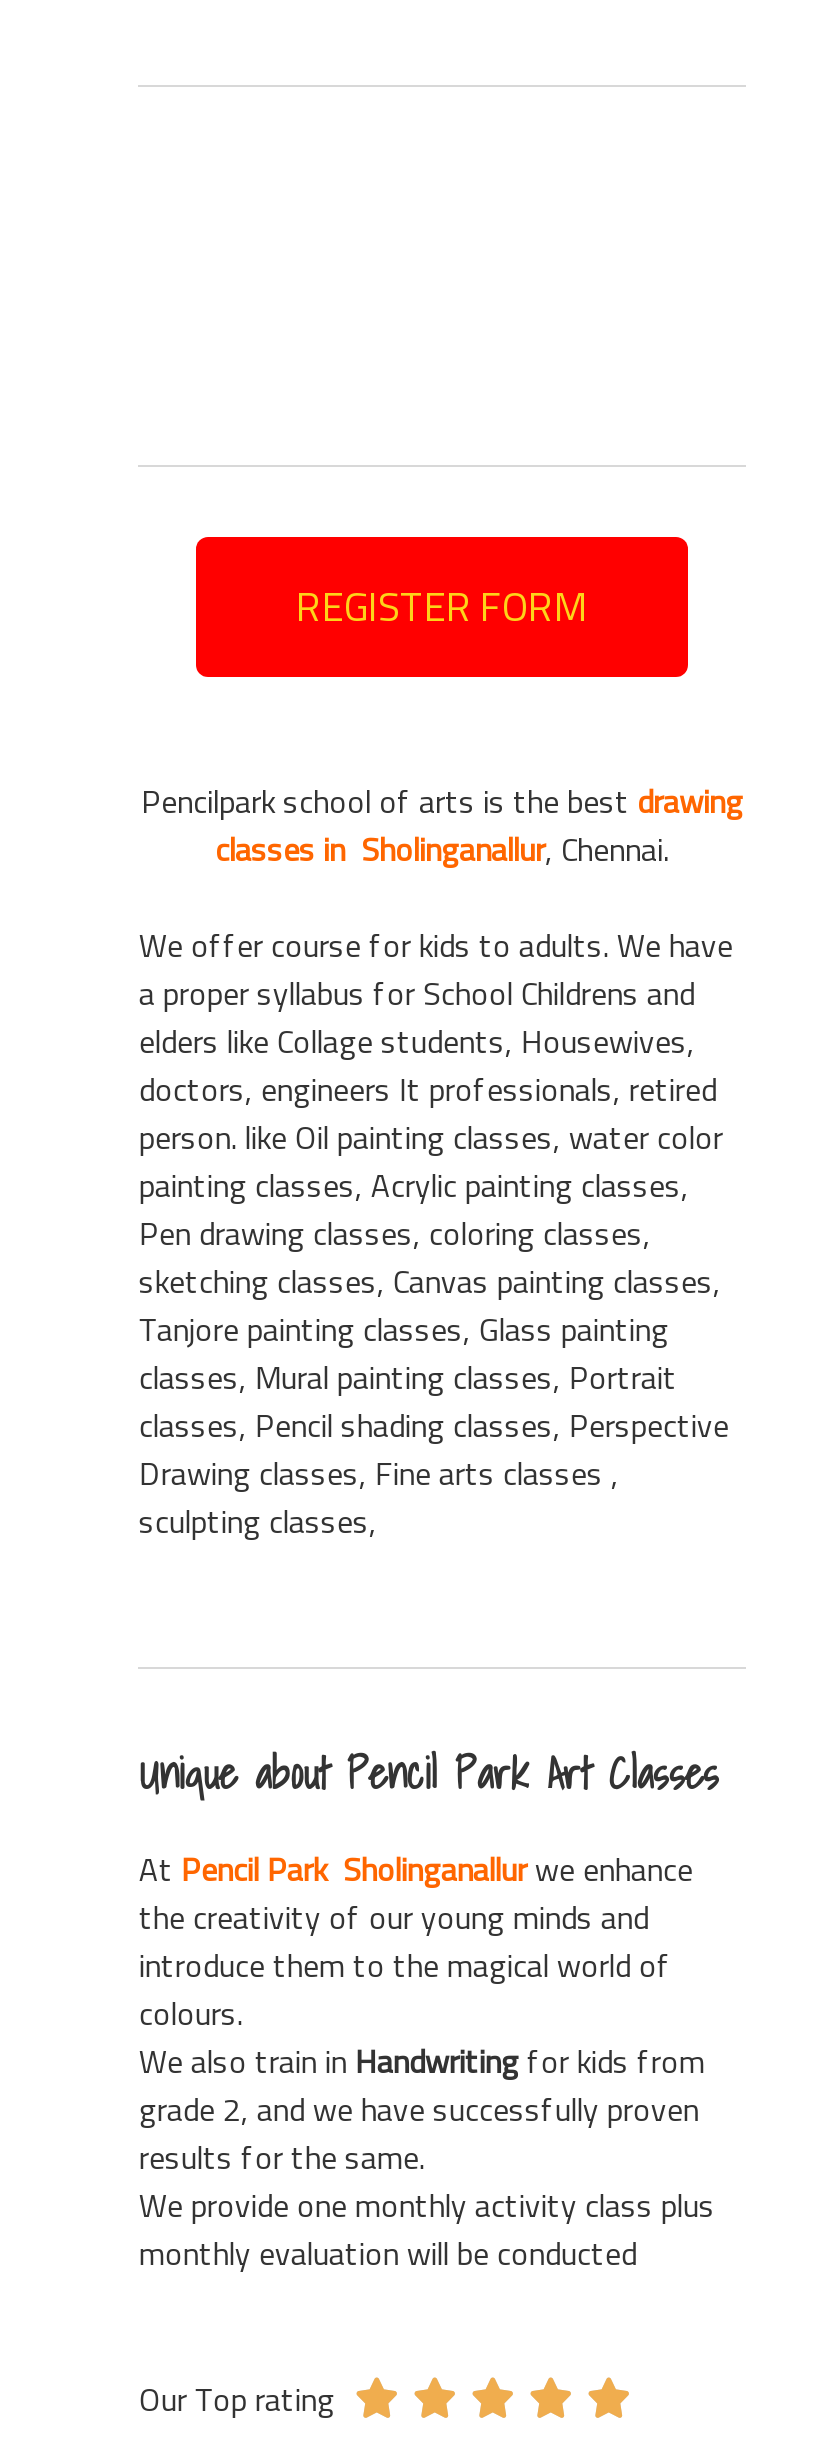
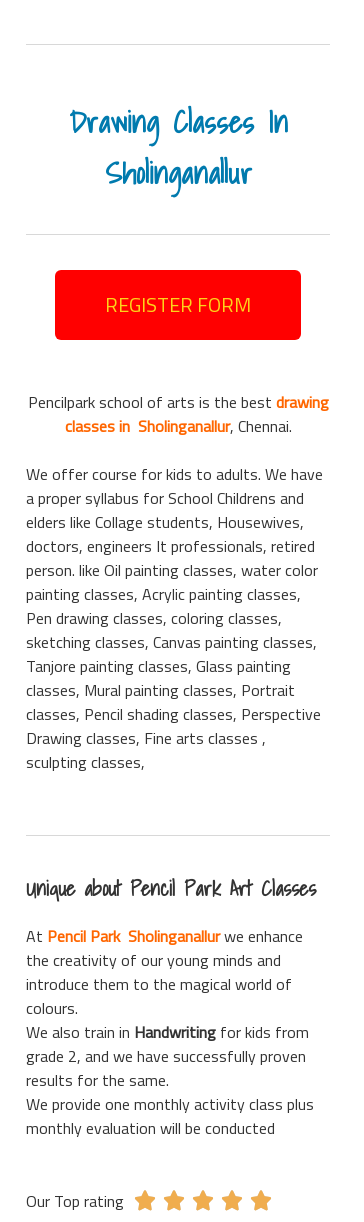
none -> [68,98,287,197] Drawing Classes In | Sholinganallur

